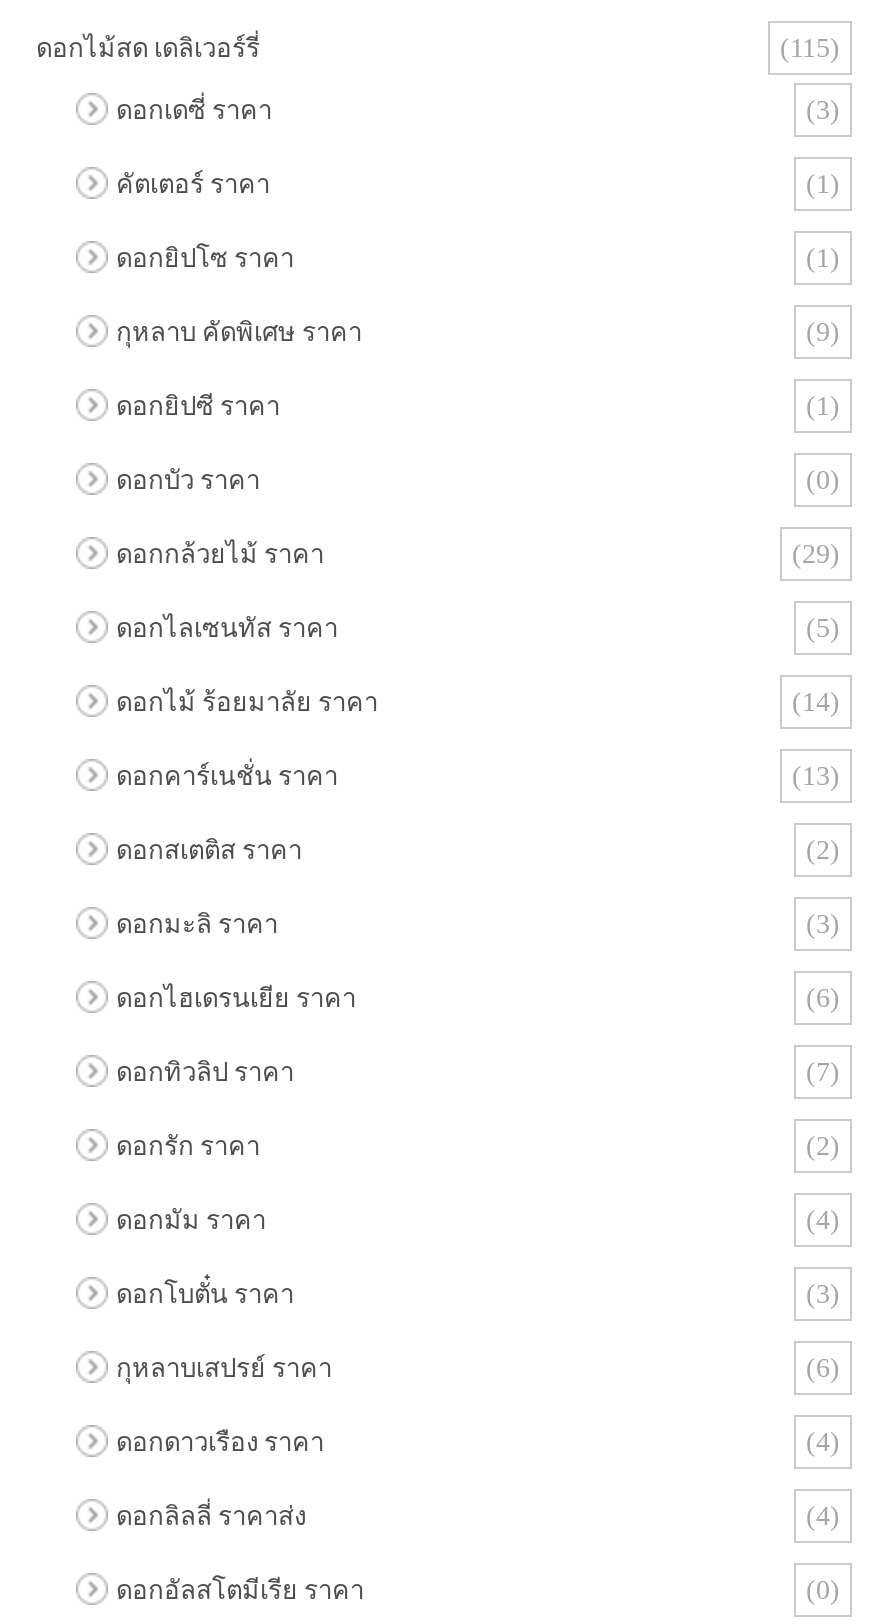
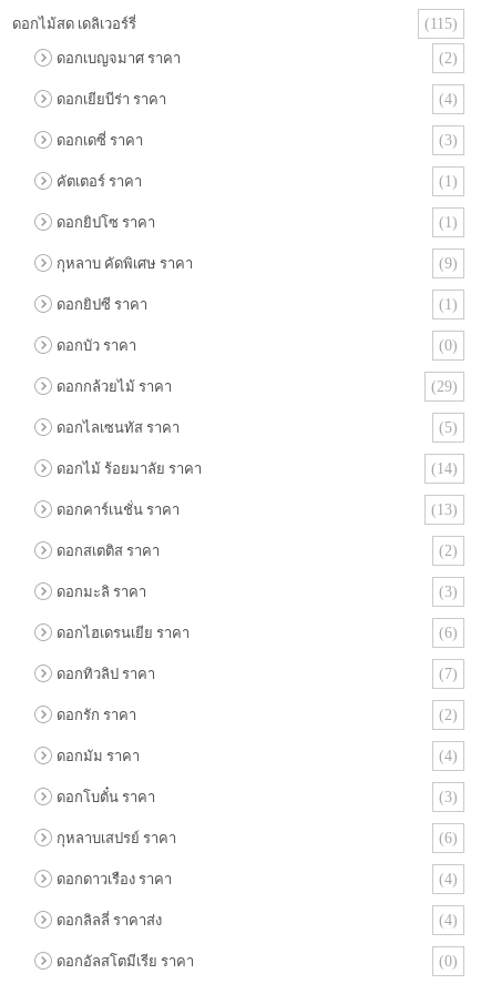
none -> [57,48,458,109] ดอกเบญจมาศ ราคา | (2) | ดอกเยียบีร่า ราคา | (4)

